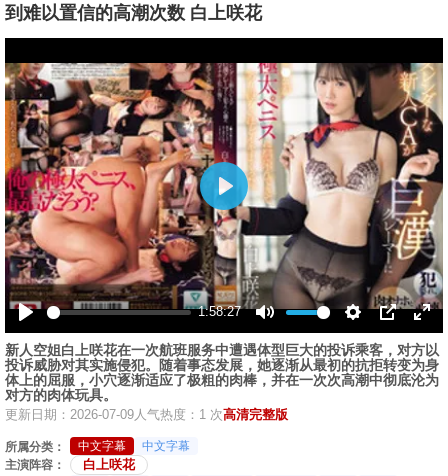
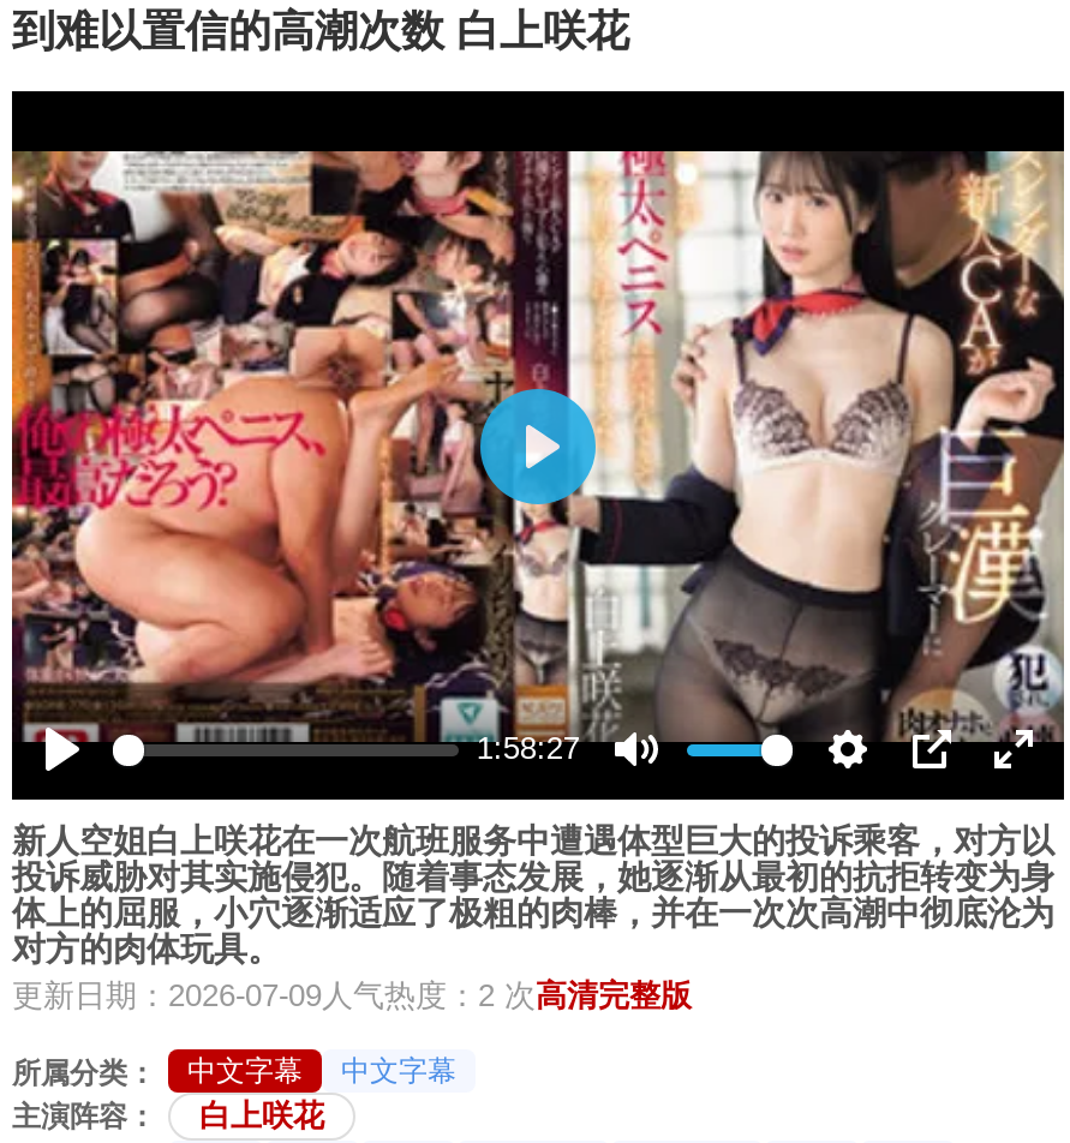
[5,407,288,422] 更新日期：2026-07-09人气热度：1 次高清完整版 -> [12,977,692,1013] 更新日期：2026-07-09人气热度：2 次高清完整版

